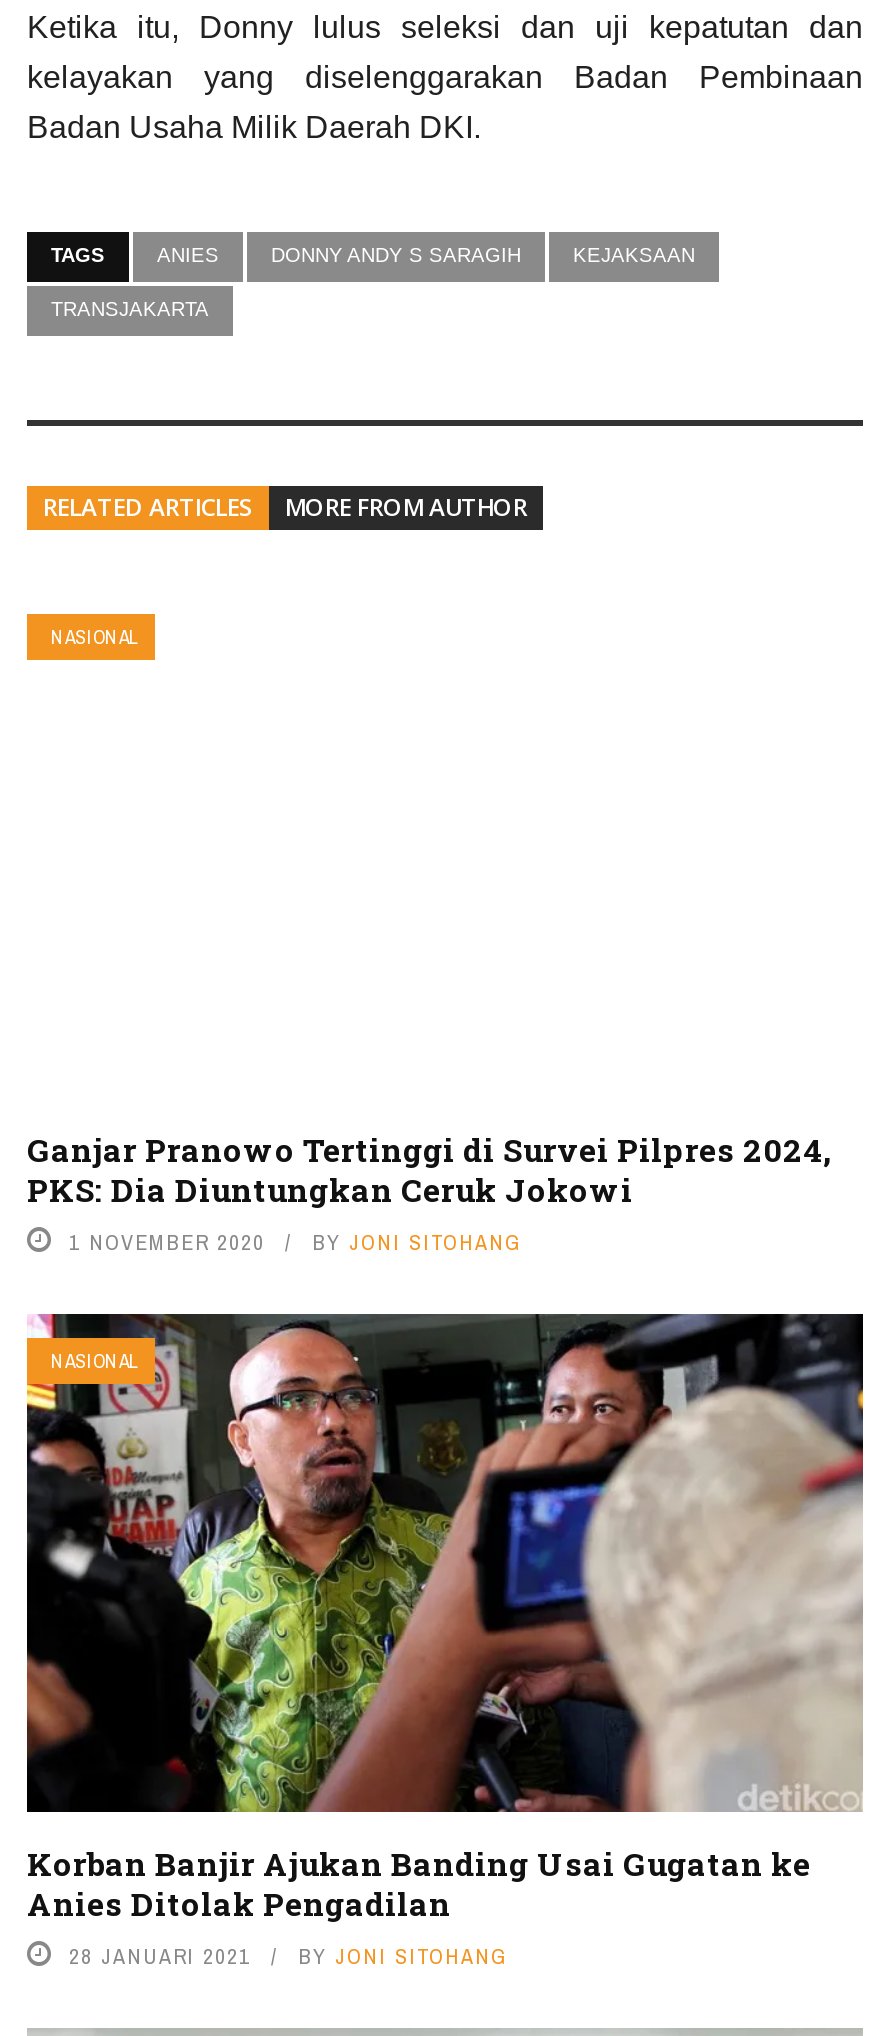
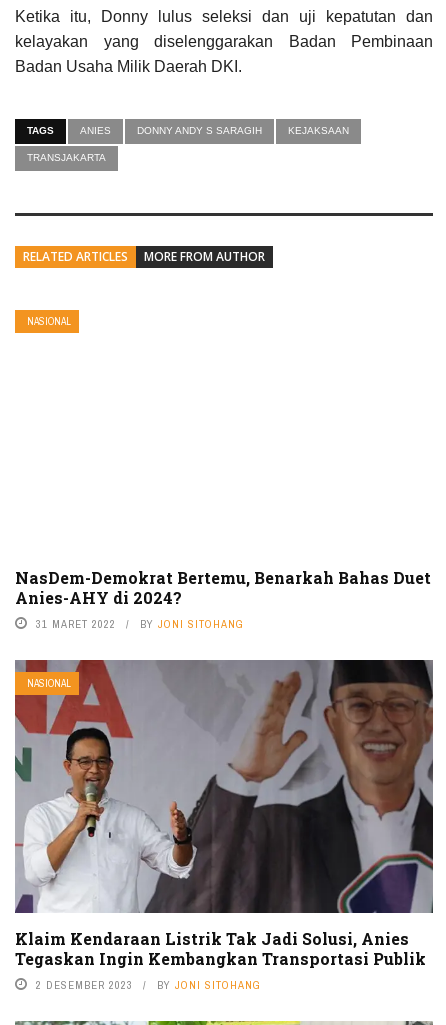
[27,1127,831,1255] Ganjar Pranowo Tertinggi di Survei Pilpres 2024, | PKS: Dia Diuntungkan Ceruk Jokowi | 1 NOVEMBER 2020 -> [15,567,431,631] NasDem-Demokrat Bertemu, Benarkah Bahas Duet | Anies-AHY di 2024? | 31 MARET 2022
[25,1312,865,1970] [image] | Korban Banjir Ajukan Banding Usai Gugatan ke | Anies Ditolak Pengadilan | 28 JANUARI 2021 -> [14,659,434,992] [image] | Klaim Kendaraan Listrik Tak Jadi Solusi, Anies | Tegaskan Ingin Kembangkan Transportasi Publik | 2 DESEMBER 2023

